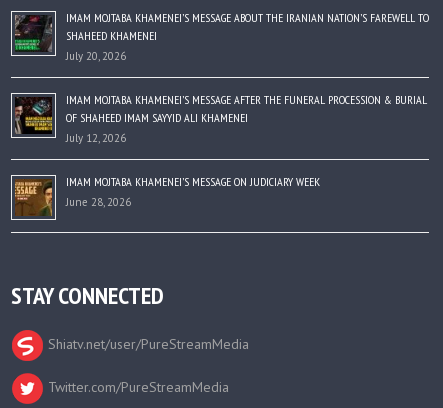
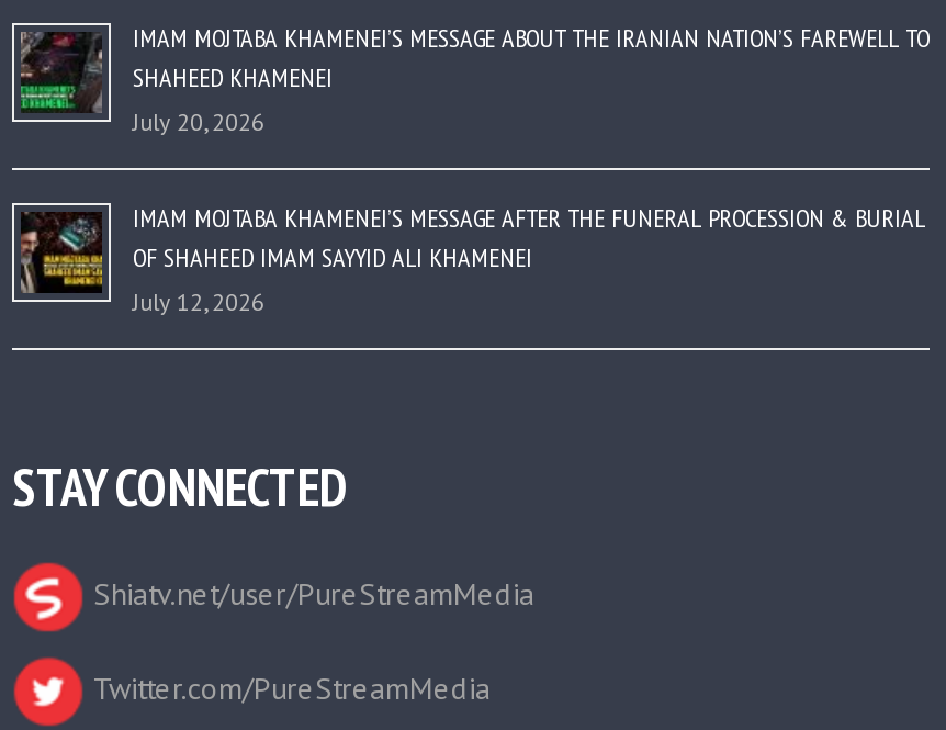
[10,174,320,221] [image] | IMAM MOJTABA KHAMENEI’S MESSAGE ON JUDICIARY WEEK | June 28, 2026 -> none

